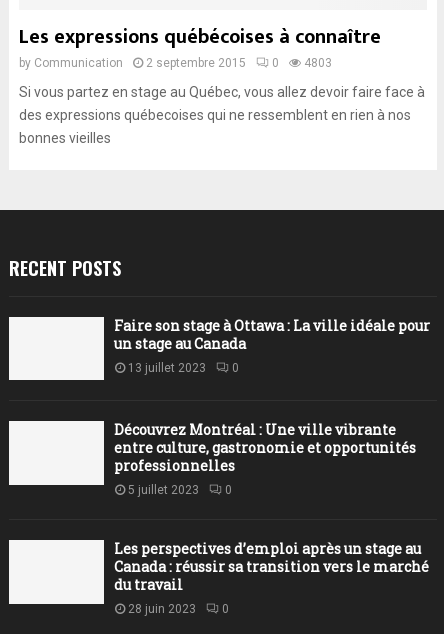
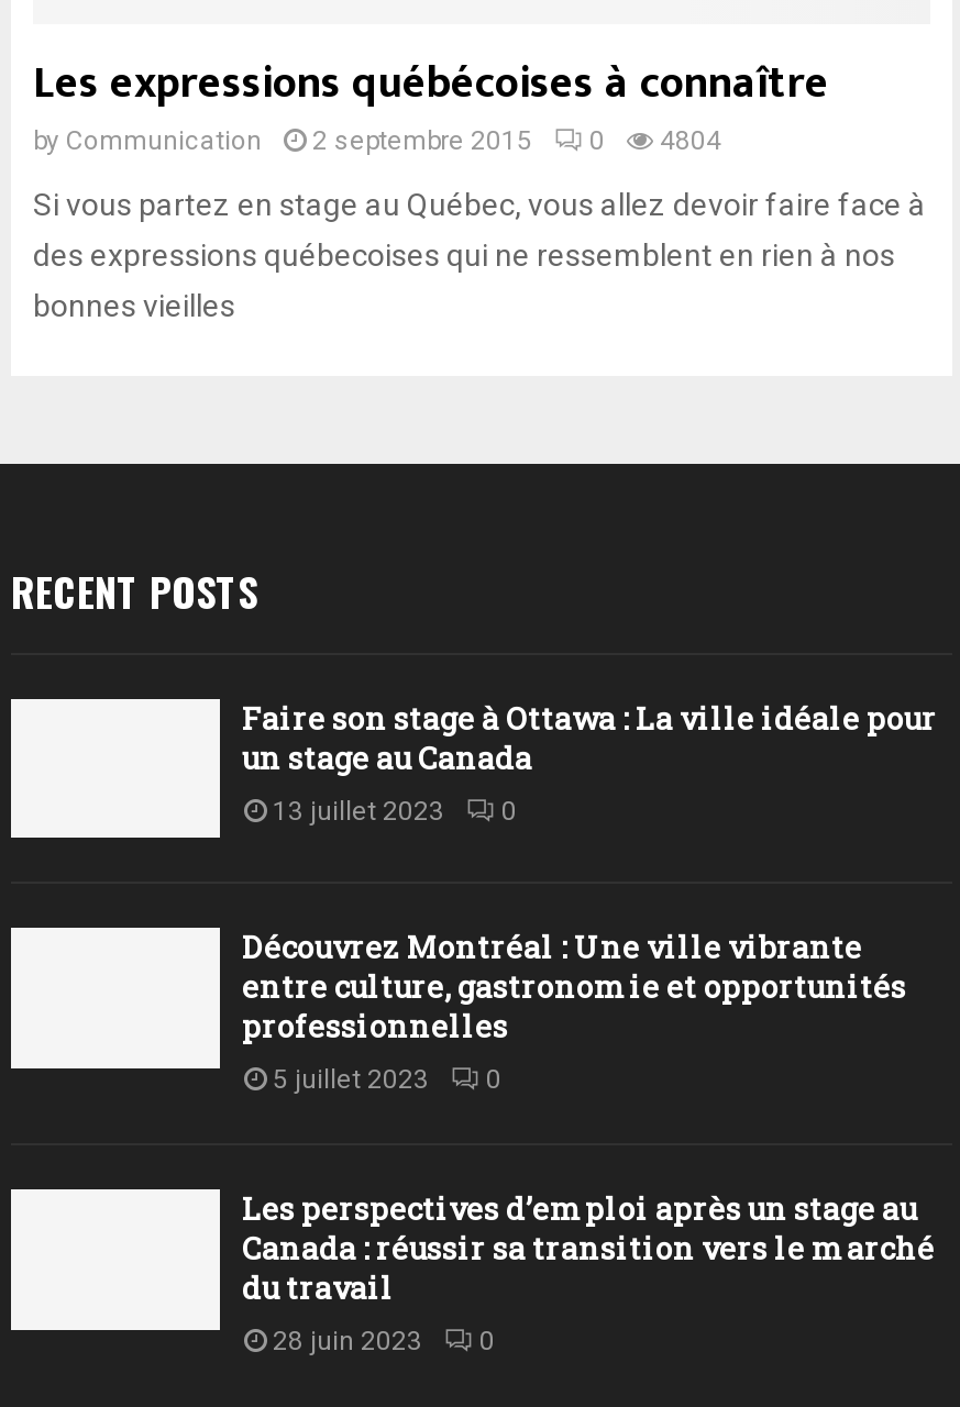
[19,56,332,70] by Communication 2 septembre 2015 0 4803 -> [33,125,721,156] by Communication 2 septembre 2015 0 4804

